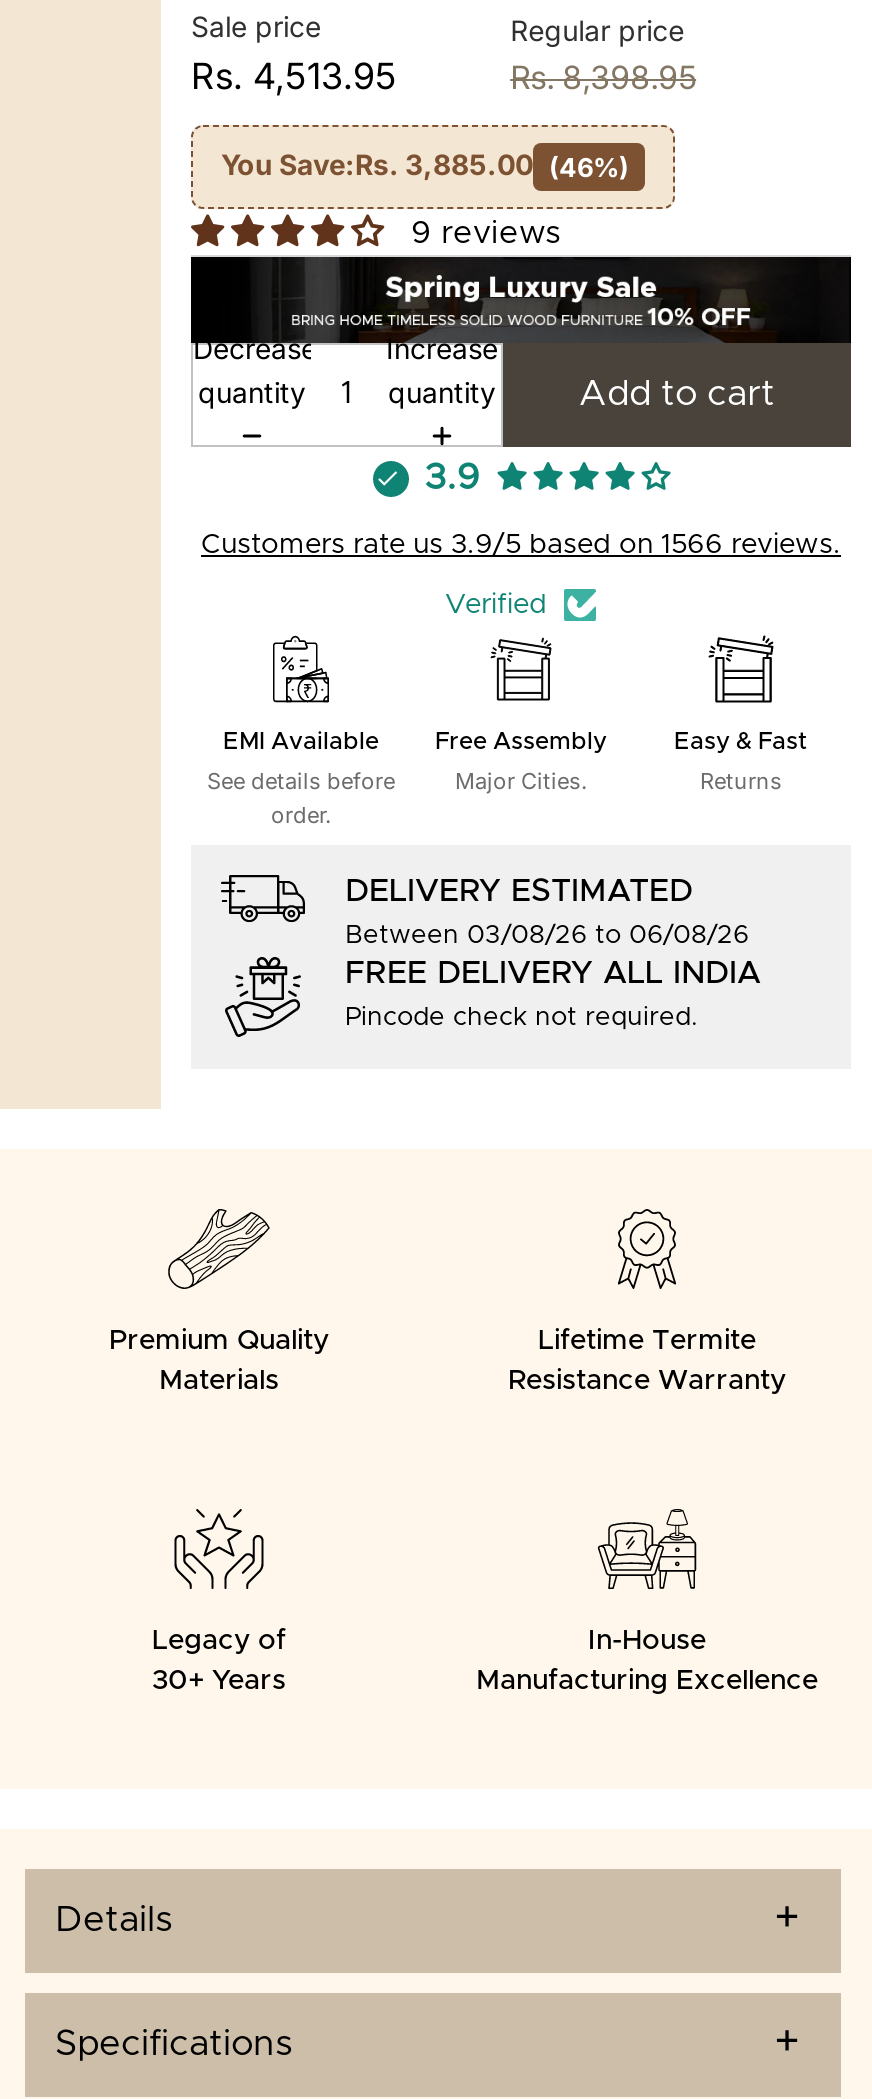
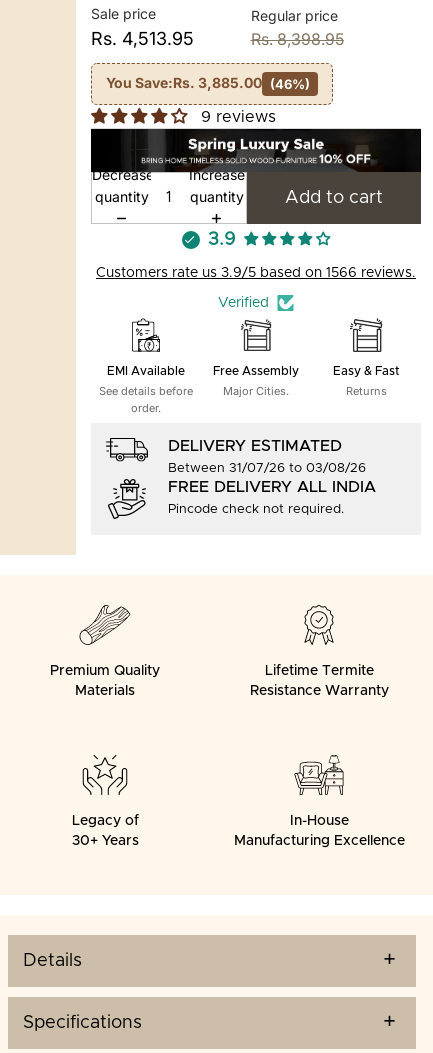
[345,923,749,949] Between 03/08/26 to 06/08/26 -> [168,462,366,475] Between 31/07/26 to 03/08/26

